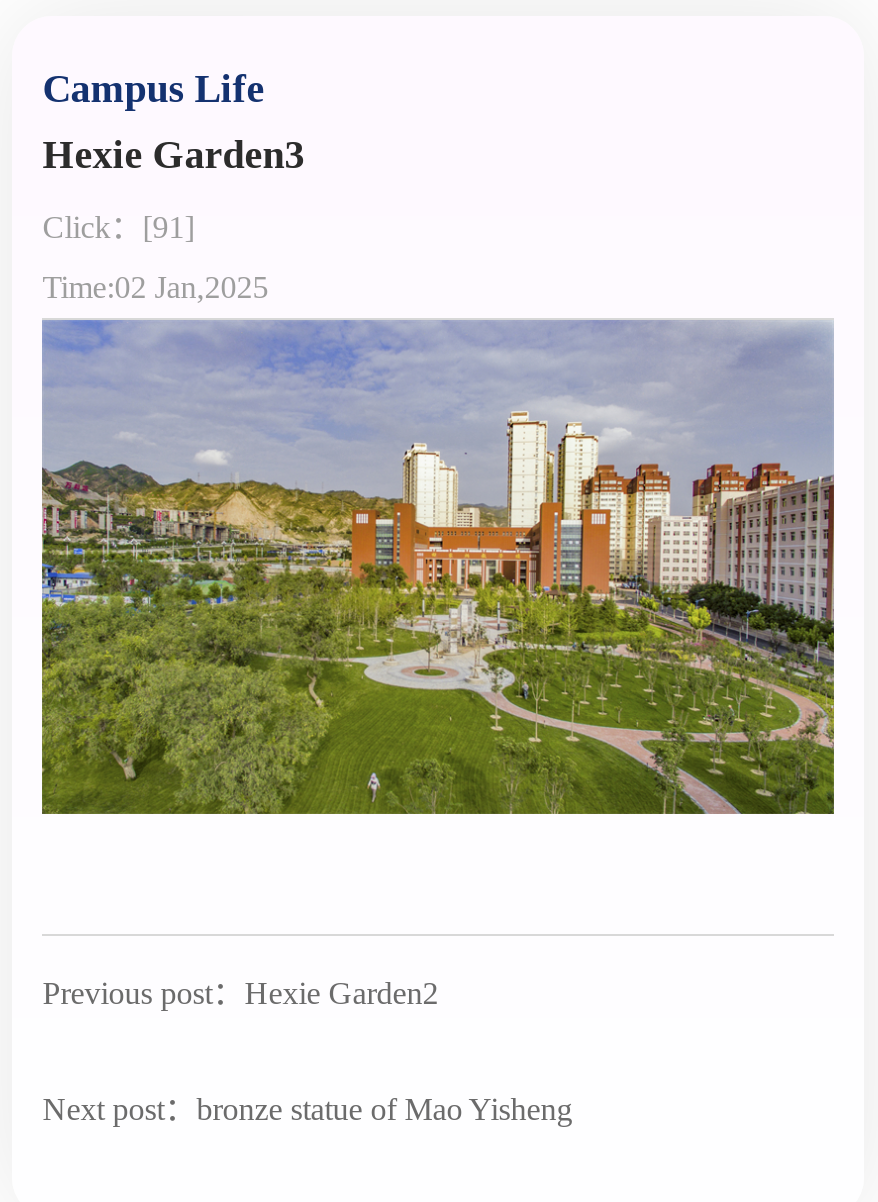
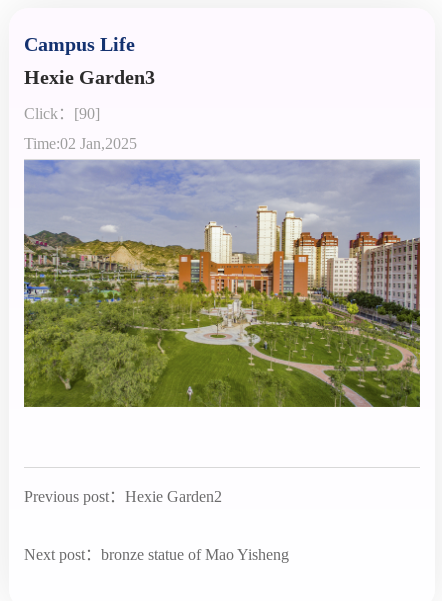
[42,210,194,244] Click：[91] -> [24,105,100,122] Click：[90]

